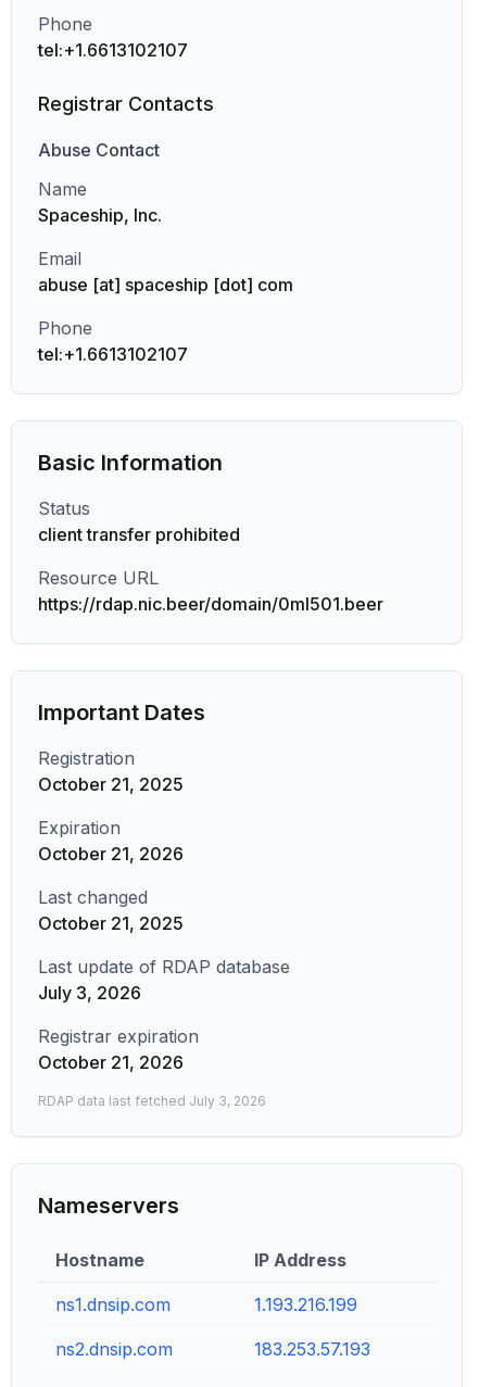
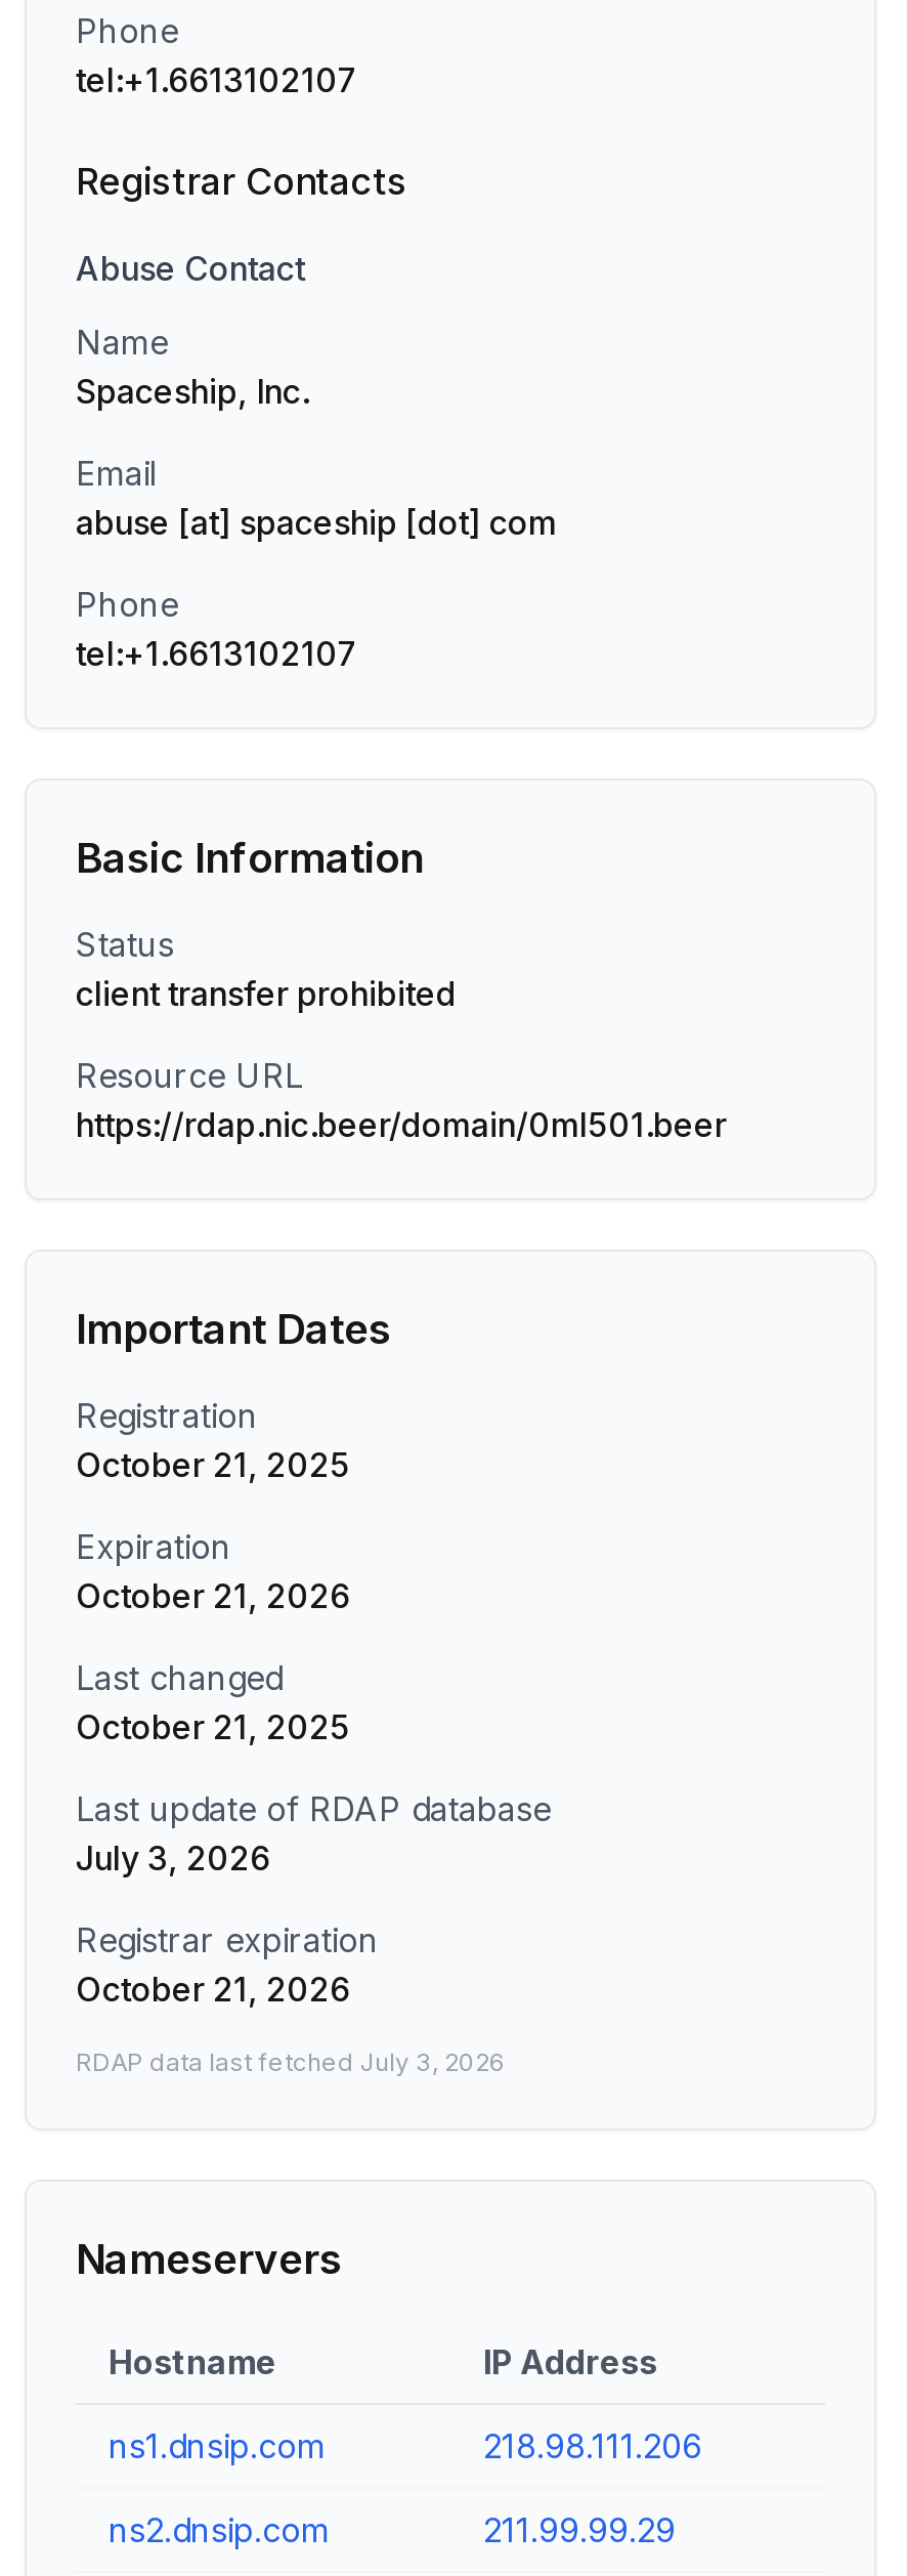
[254,1294,357,1315] 1.193.216.199 -> [483,2425,702,2466] 218.98.111.206
[254,1338,370,1360] 183.253.57.193 -> [483,2509,676,2550] 211.99.99.29

